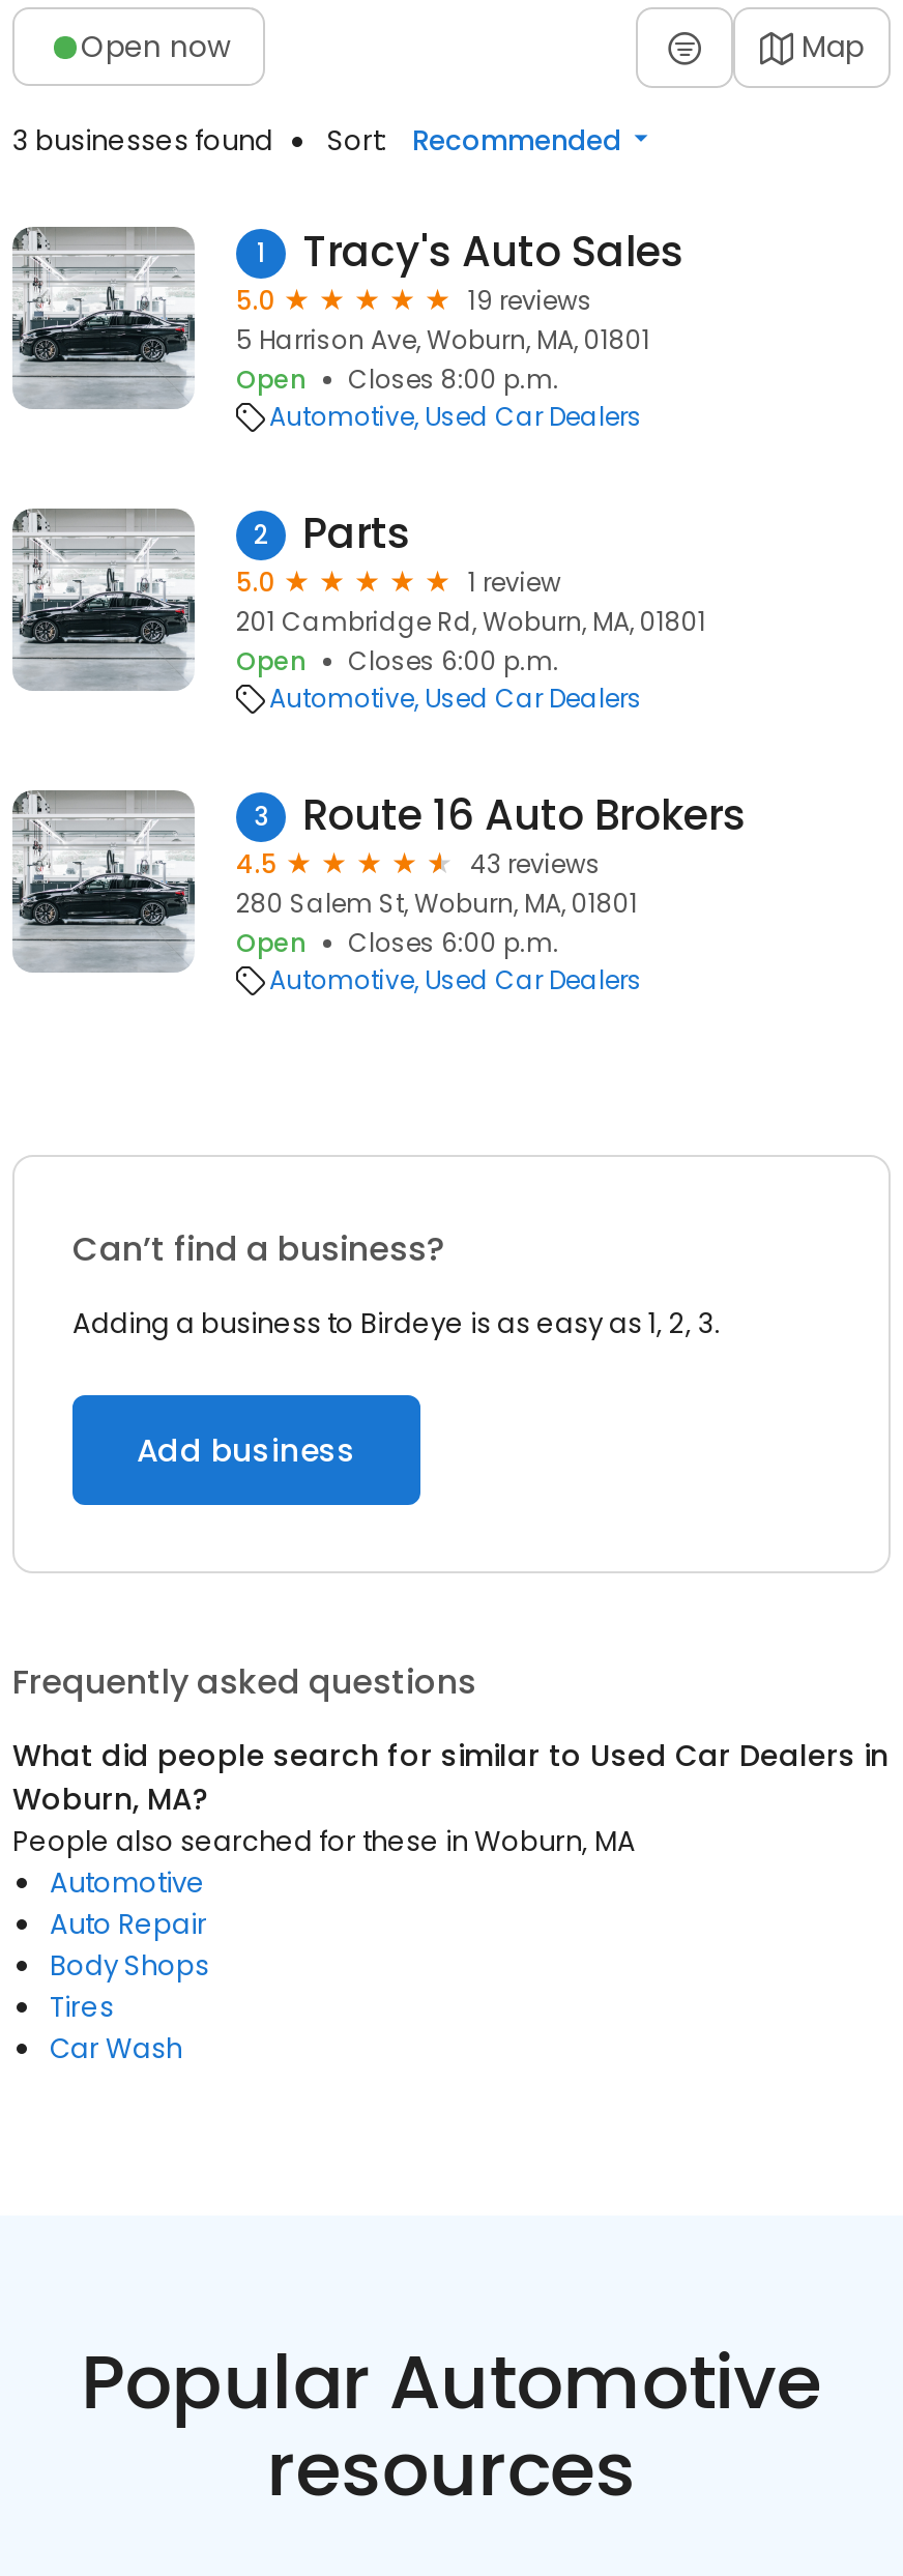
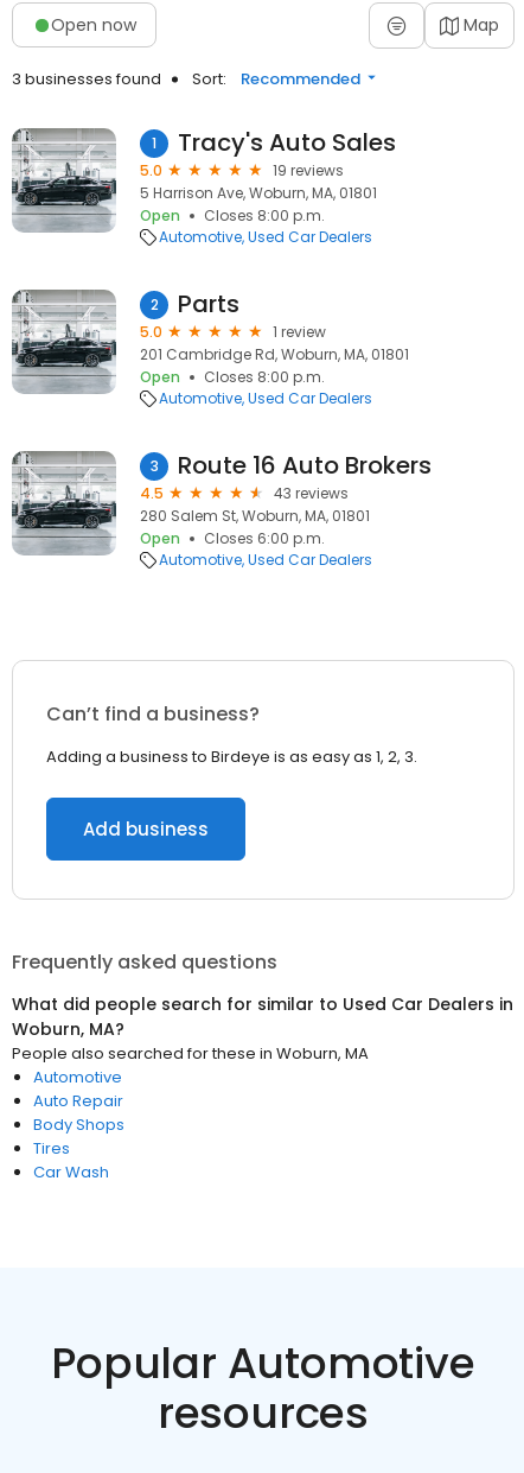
[236,643,559,678] Open Closes 6:00 p.m. -> [140,367,325,387] Open Closes 8:00 p.m.

